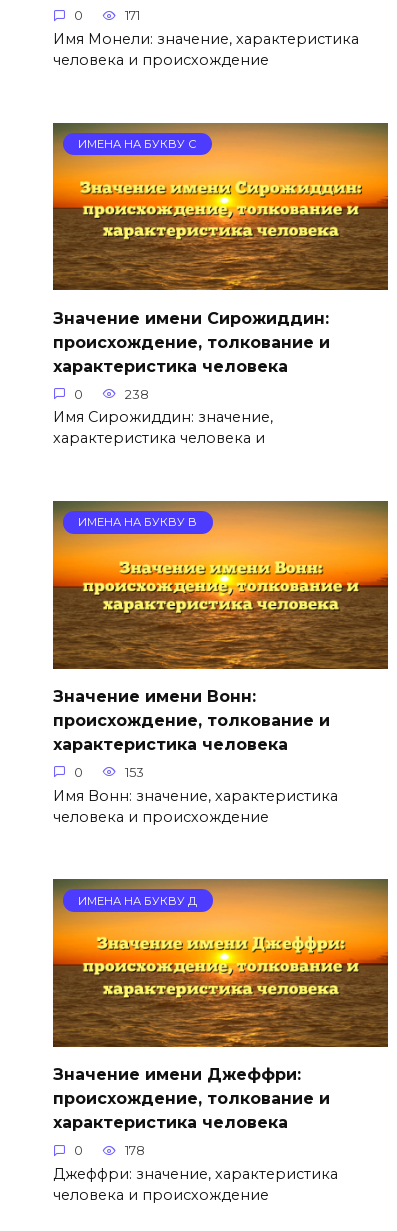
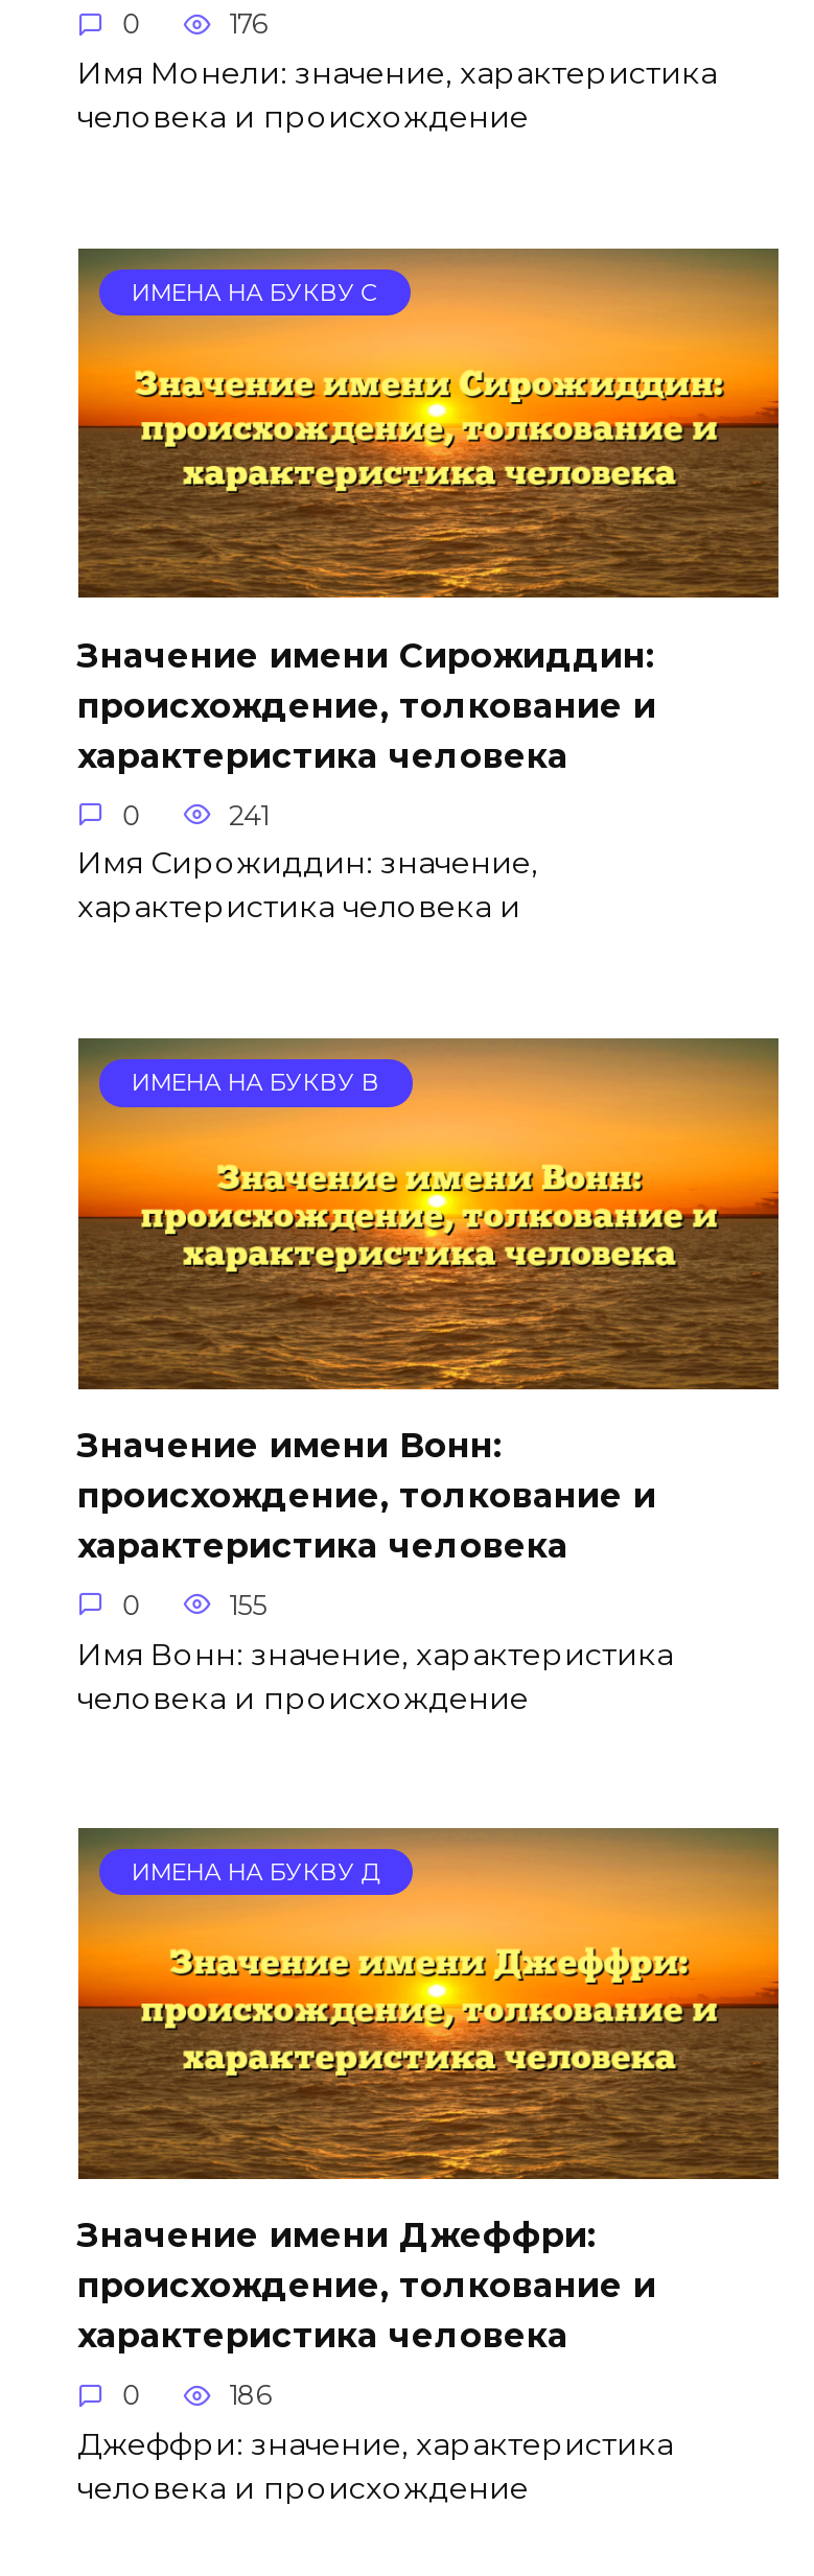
[125,8,140,23] 171 -> [229,9,269,41] 176
[125,387,149,402] 238 -> [229,800,269,831] 241
[125,765,144,780] 153 -> [229,1590,266,1621] 155
[125,1143,145,1158] 178 -> [229,2380,273,2411] 186

